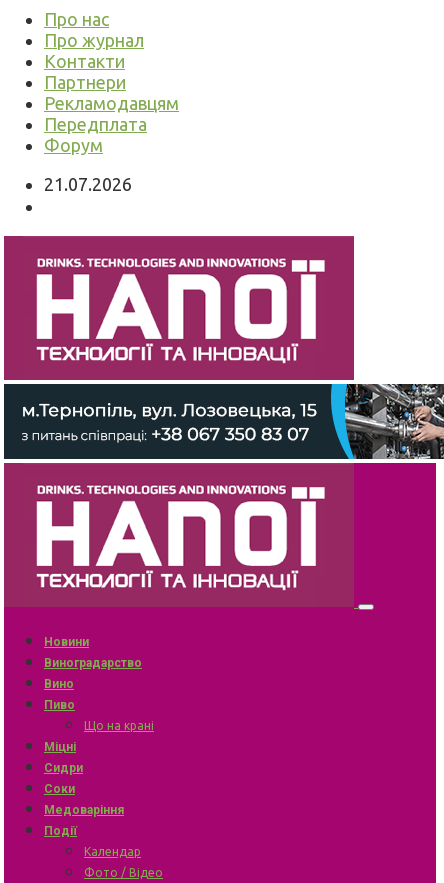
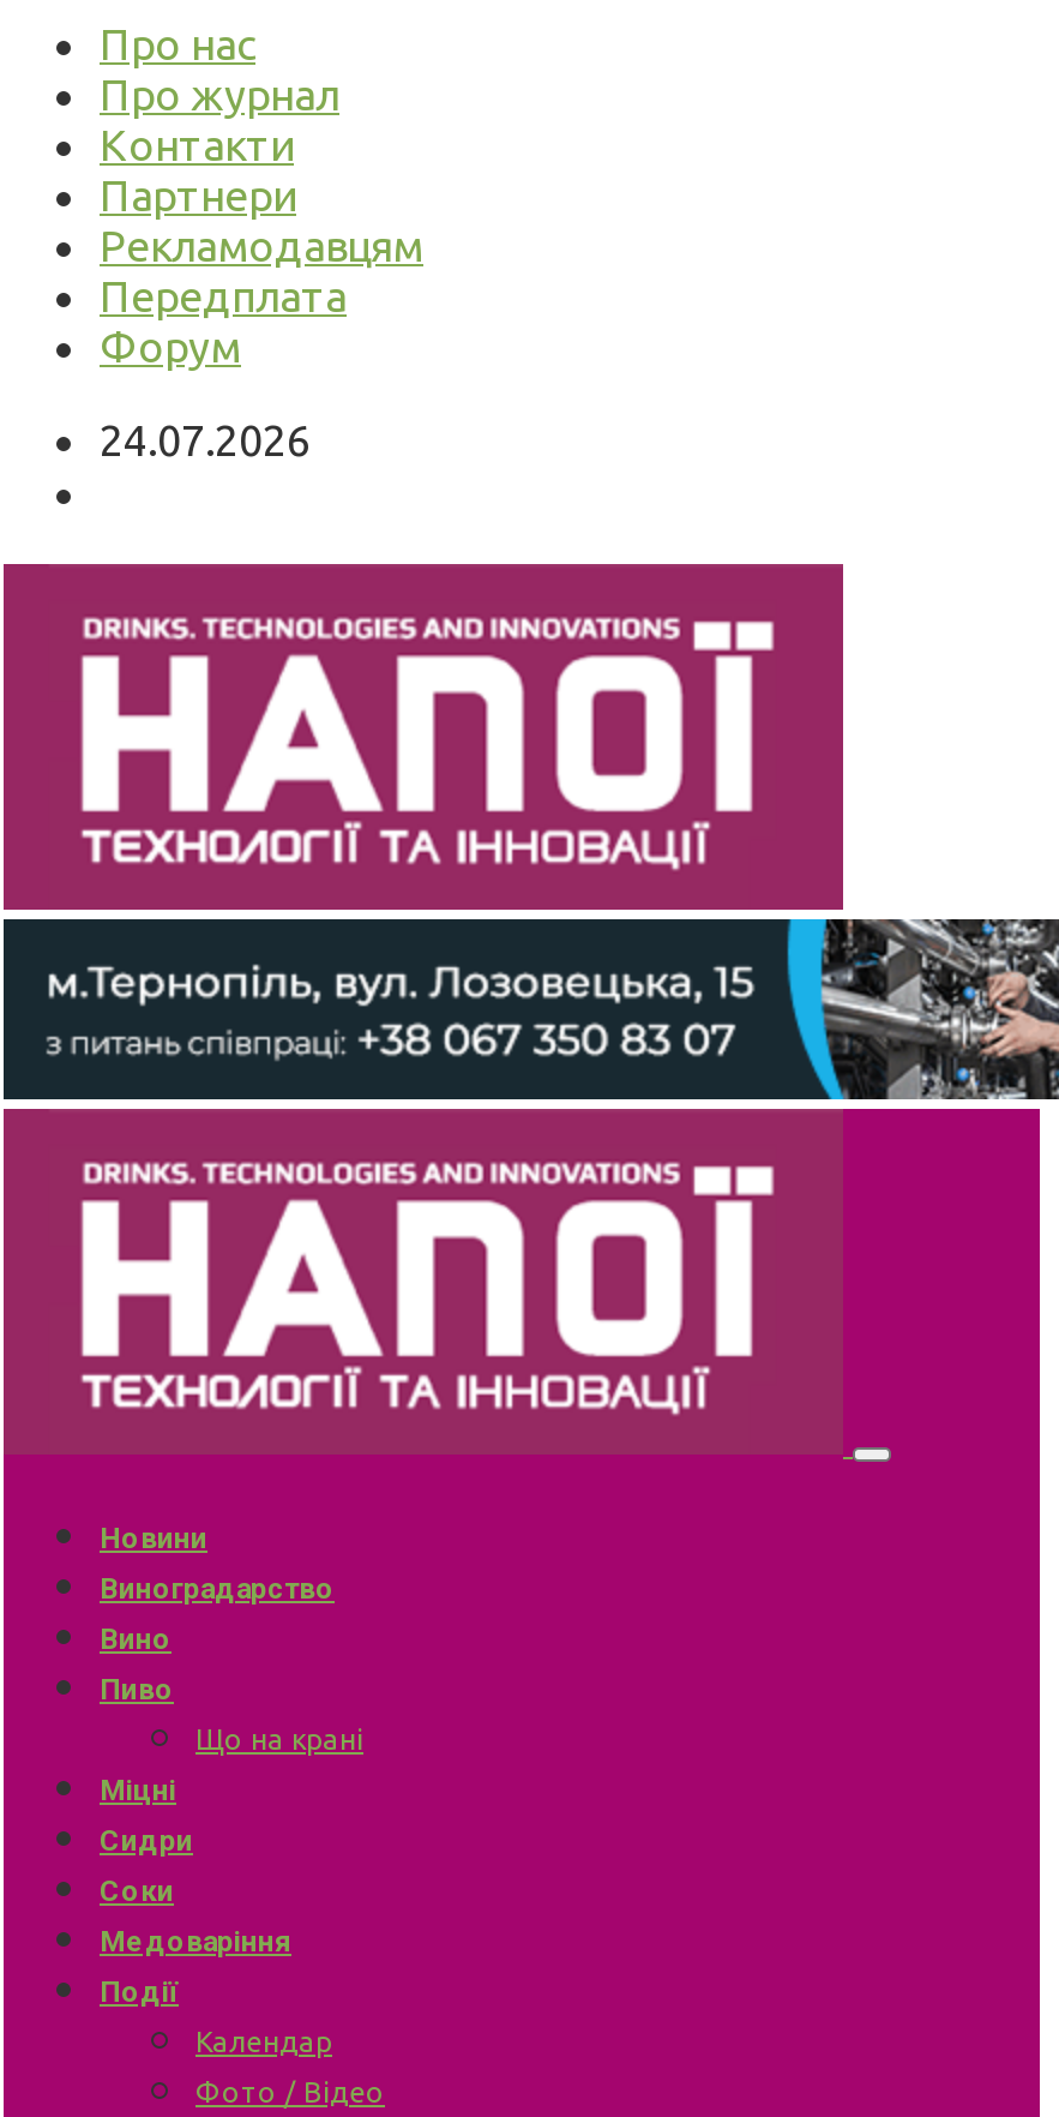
[44,174,132,194] 21.07.2026 -> [100,415,311,463] 24.07.2026

